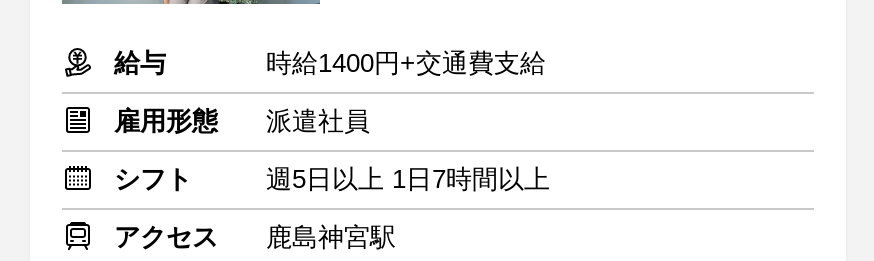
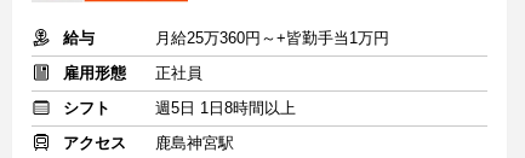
[266,48,546,78] 時給1400円+交通費支給 -> [155,29,389,47] 月給25万360円～+皆勤手当1万円
[266,106,370,136] 派遣社員 -> [155,64,202,82] 正社員
[266,164,550,194] 週5日以上 1日7時間以上 -> [155,99,296,117] 週5日 1日8時間以上

